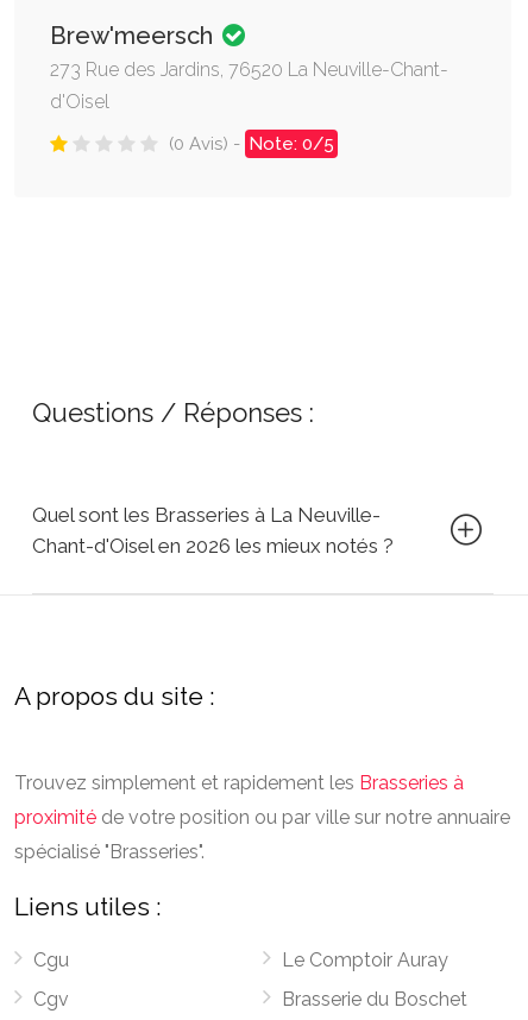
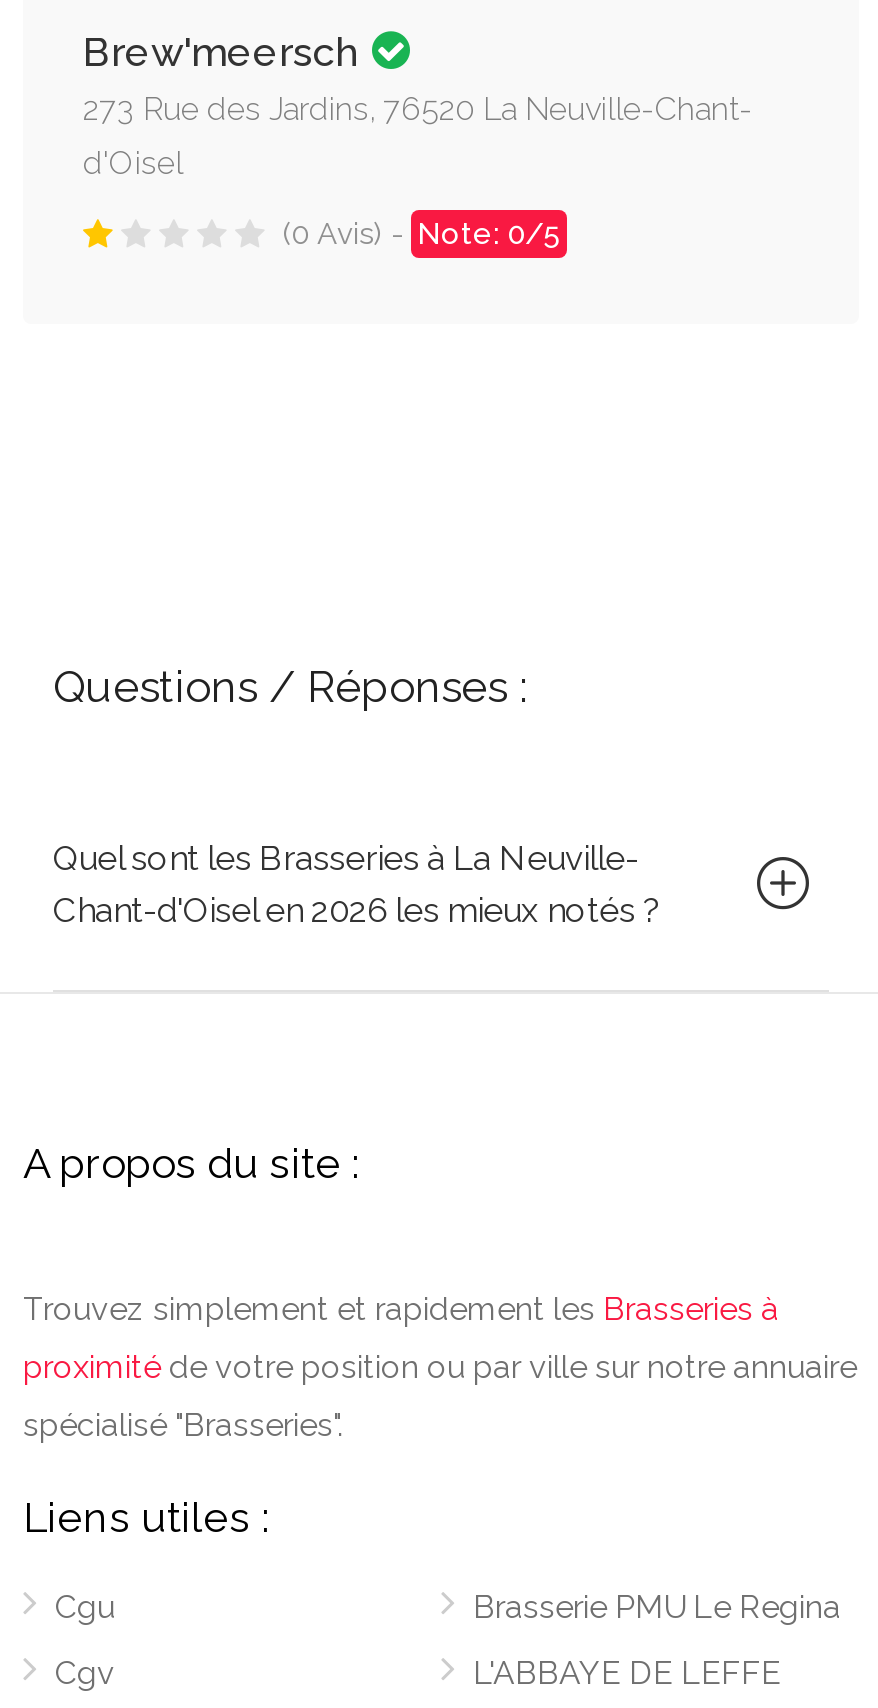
[282,949,448,971] Le Comptoir Auray -> [473,1588,841,1626] Brasserie PMU Le Regina
[282,988,467,1011] Brasserie du Boschet -> [473,1654,781,1692] L'ABBAYE DE LEFFE

